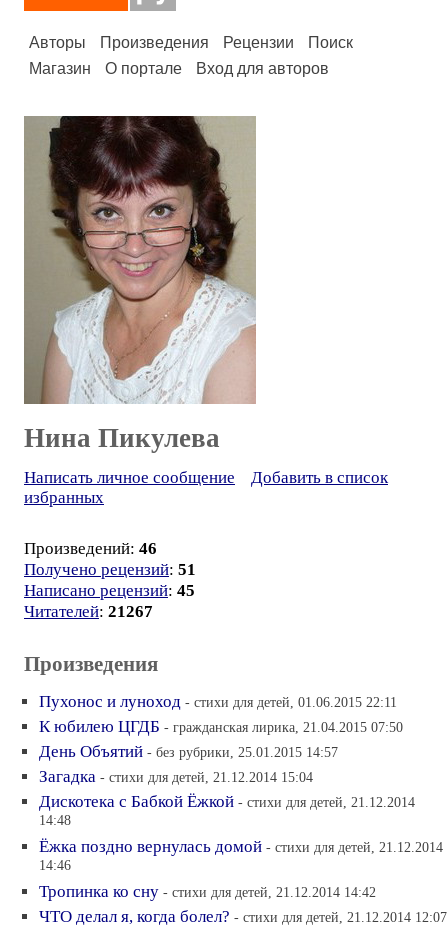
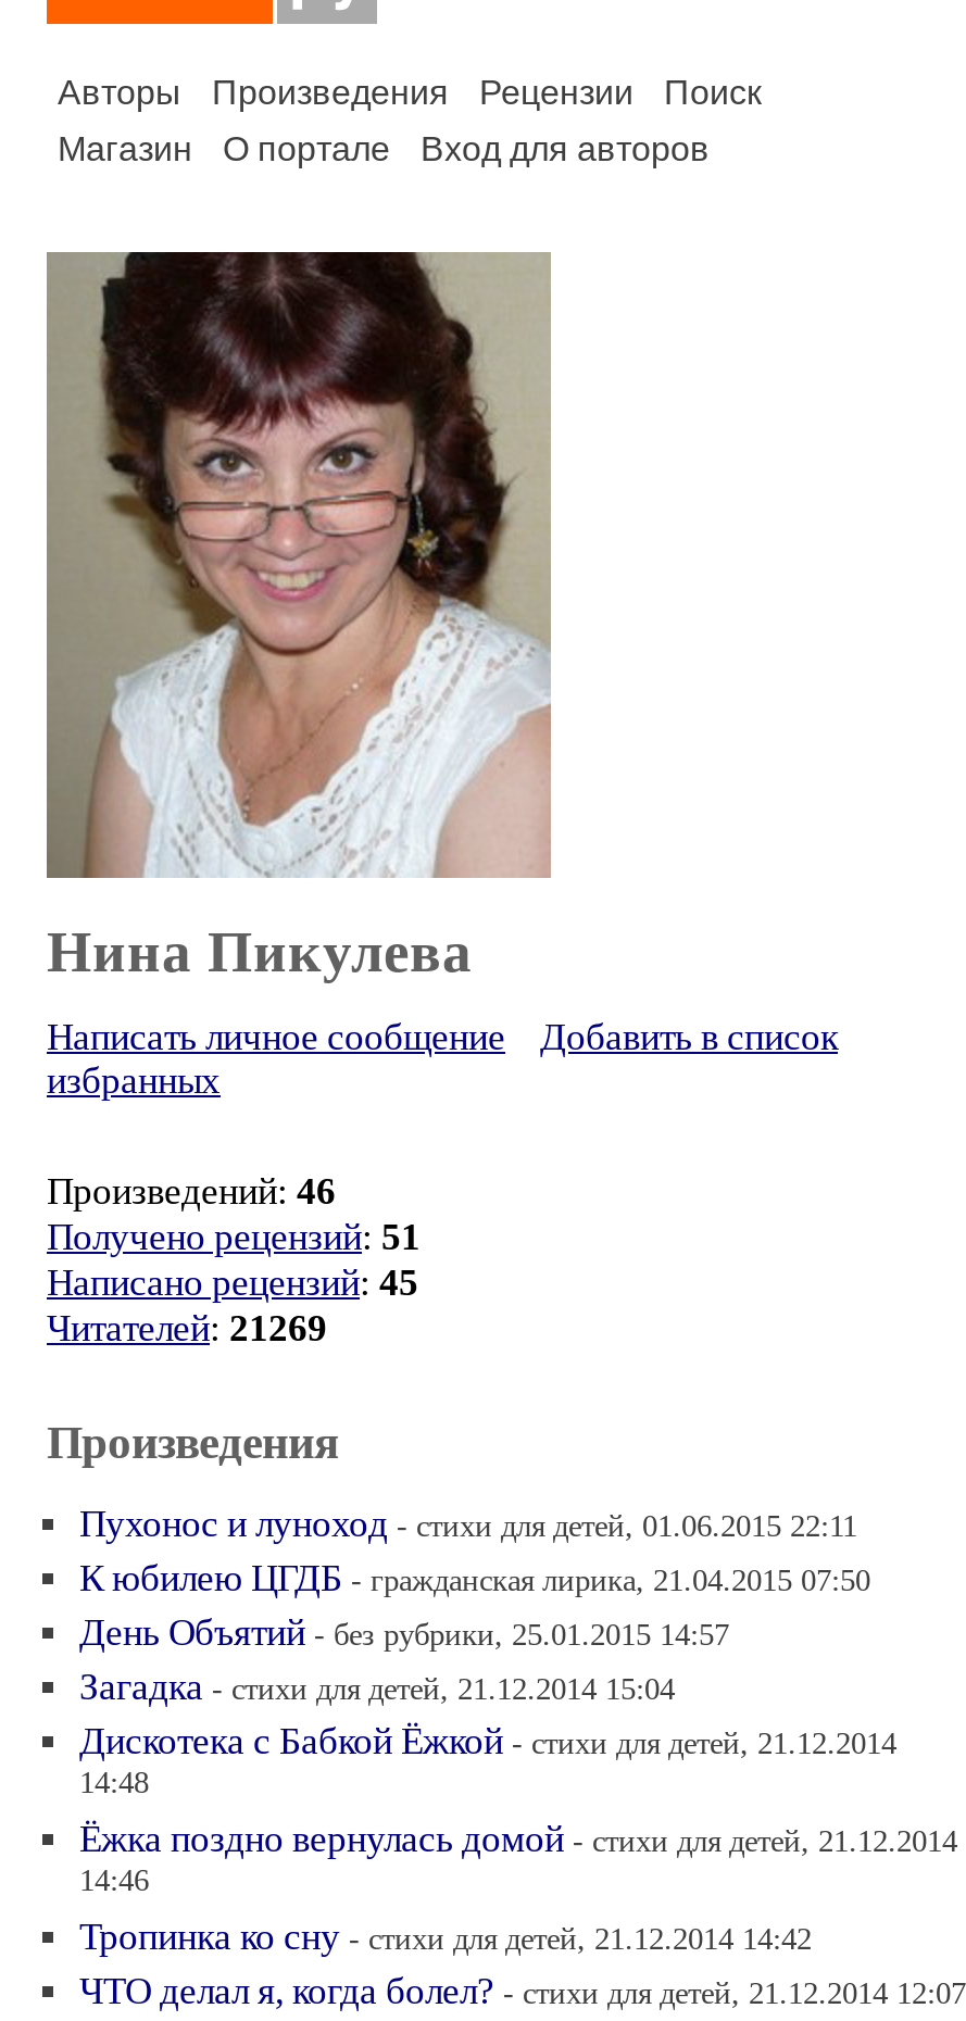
[24,602,153,621] Читателей: 21267 -> [47,1308,327,1350] Читателей: 21269

